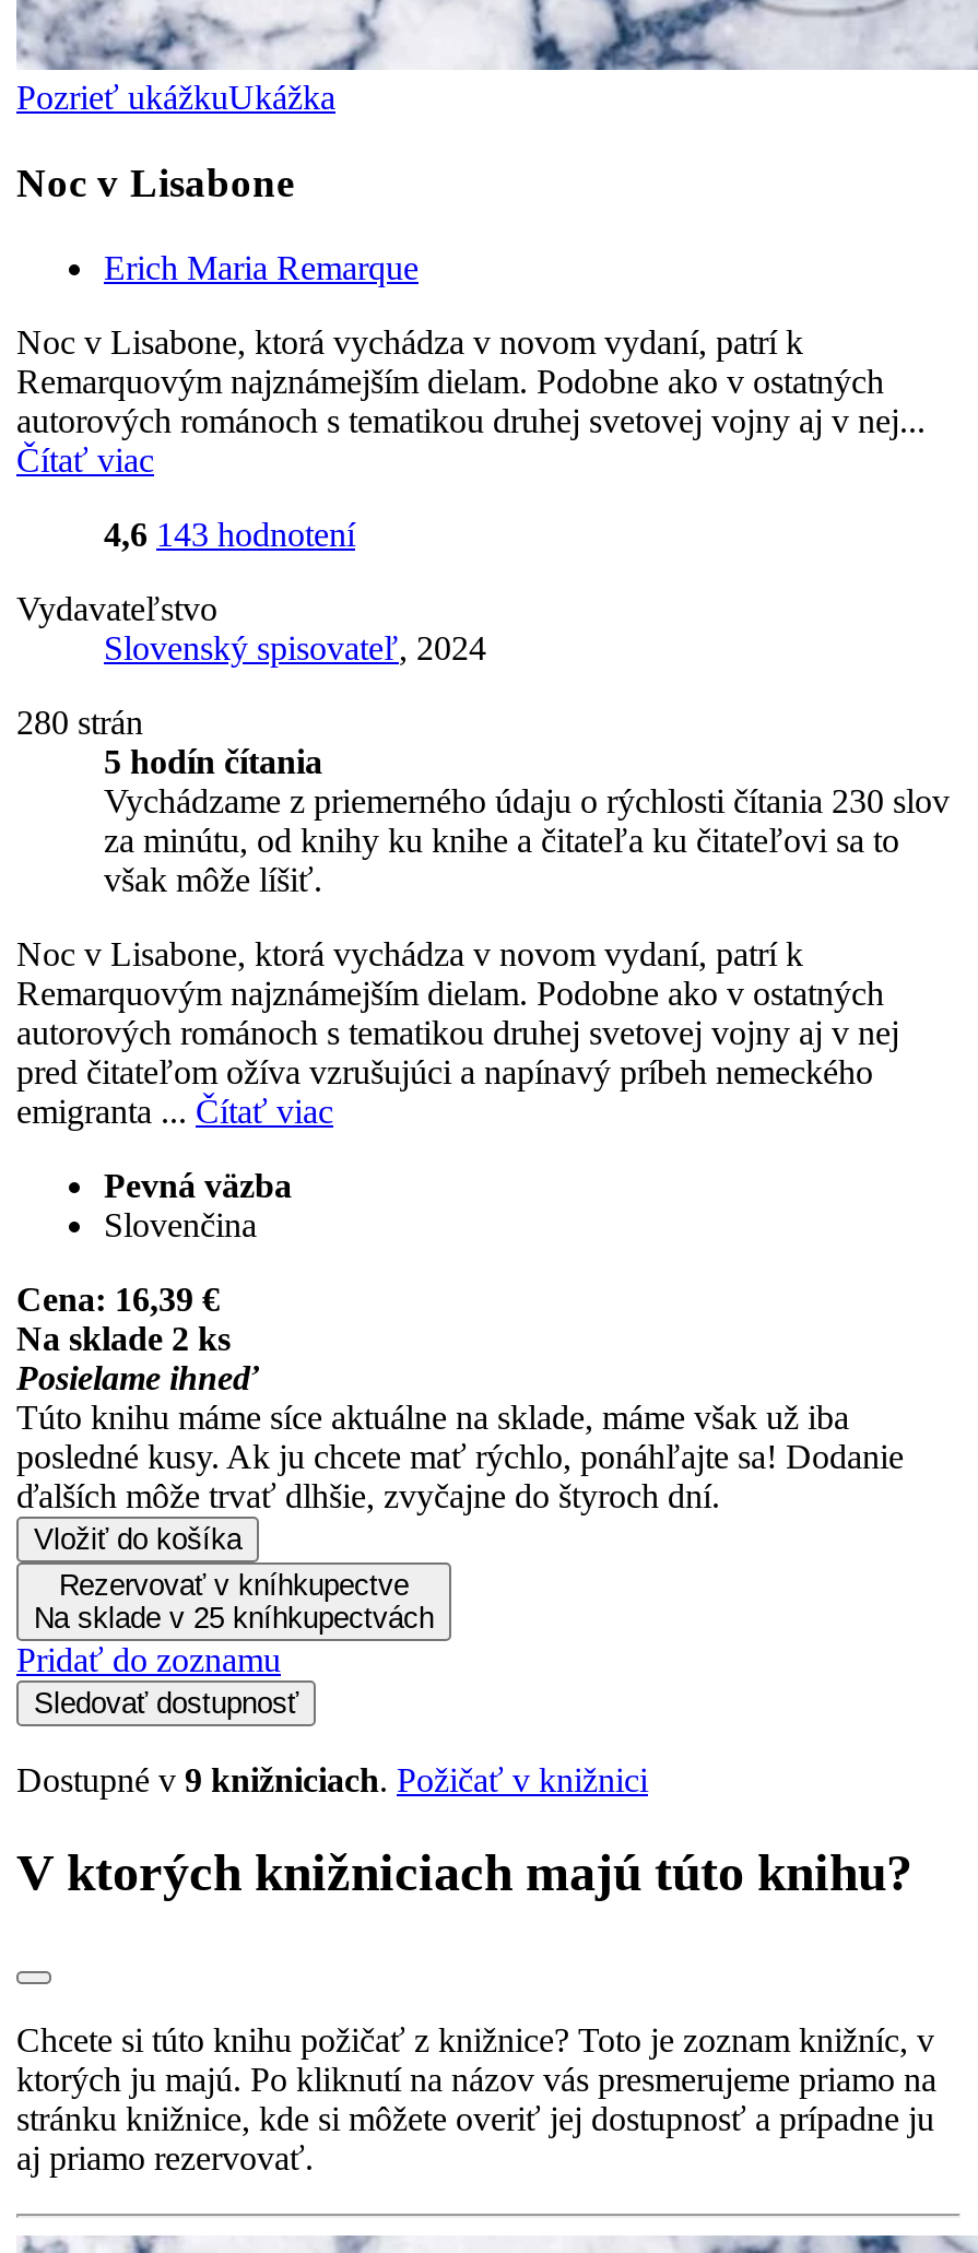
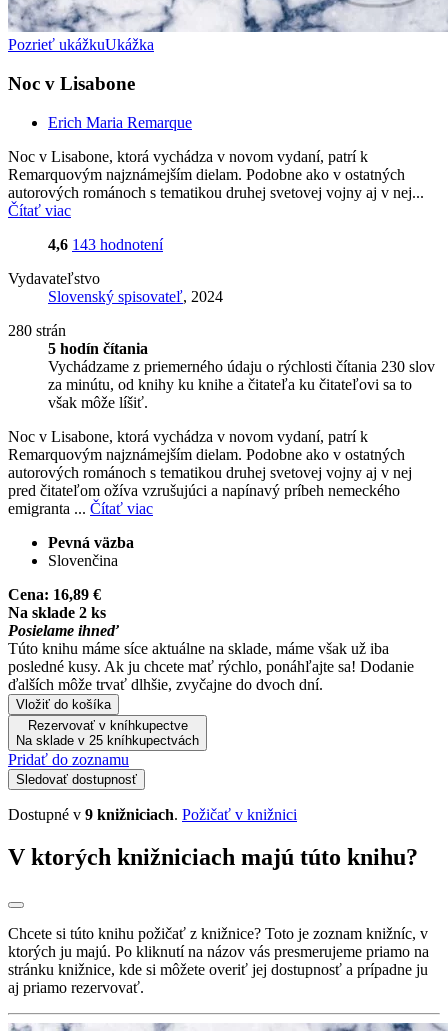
[16,1280,220,1317] Cena: 16,39 € -> [8,586,101,603] Cena: 16,89 €
[16,1477,720,1514] ďalších môže trvať dlhšie, zvyčajne do štyroch dní. -> [8,676,323,693] ďalších môže trvať dlhšie, zvyčajne do dvoch dní.

